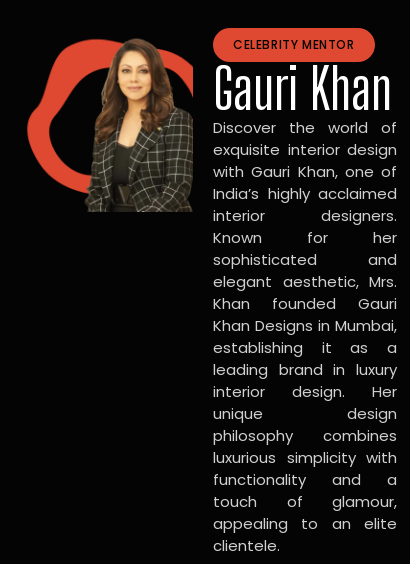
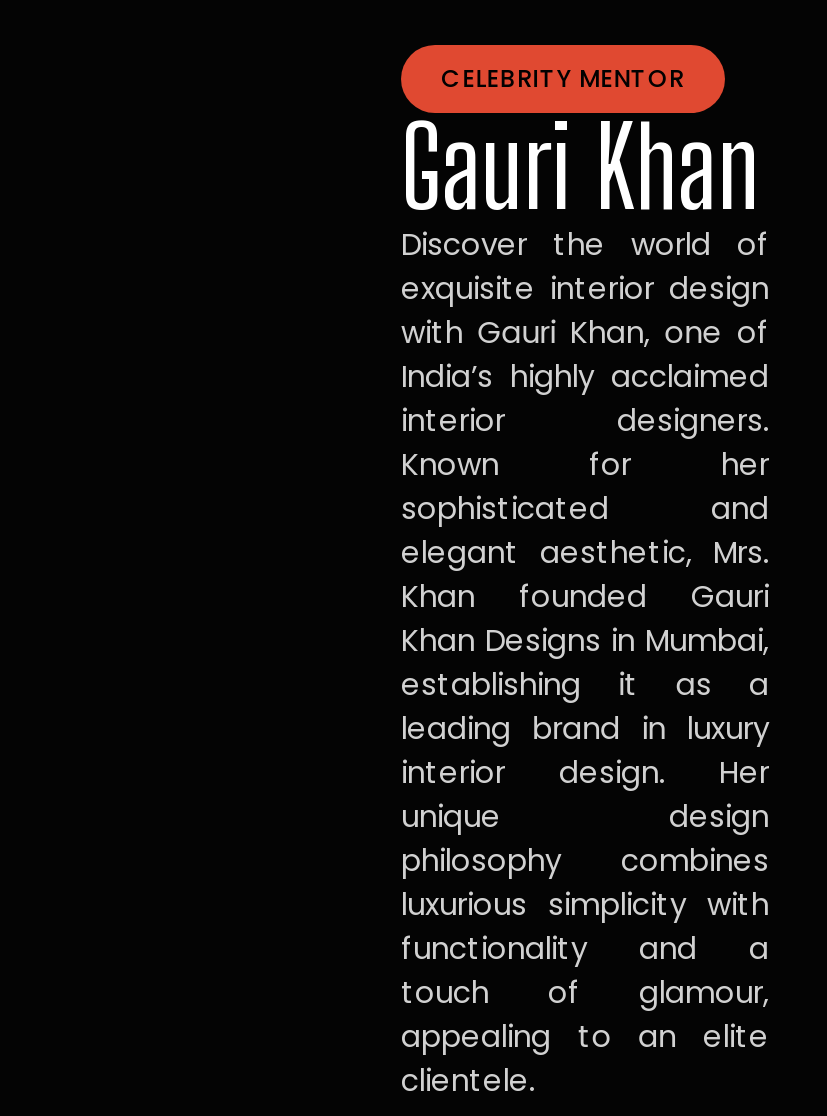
[26,38,194,213] [image] -> none

